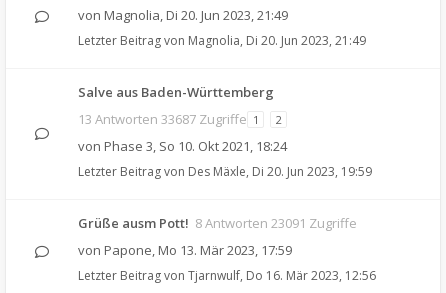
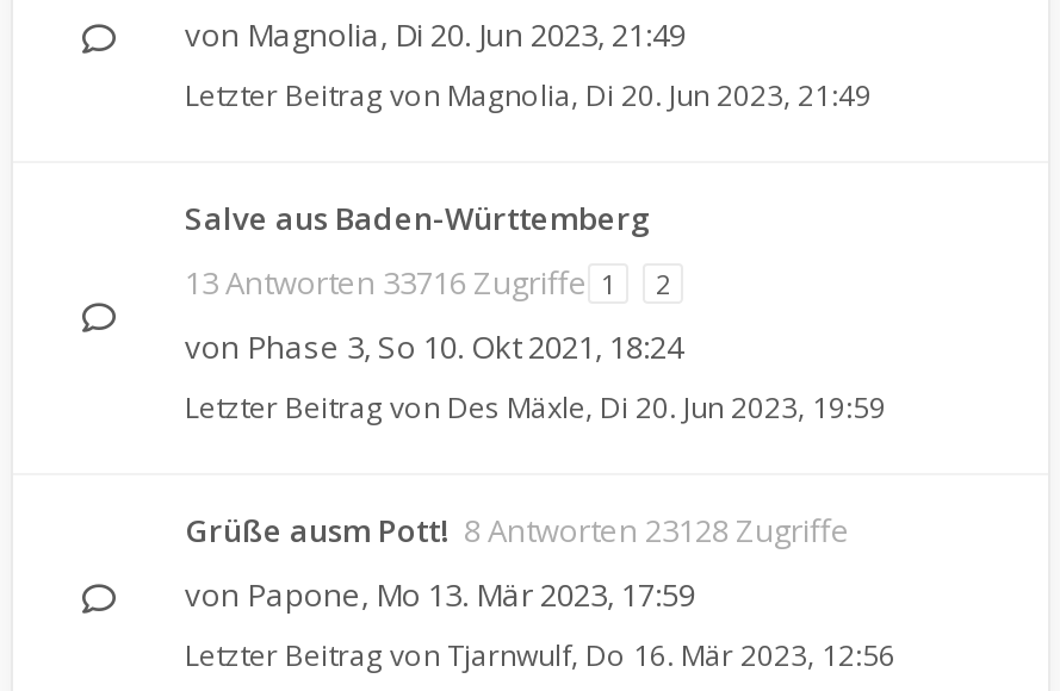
[78,110,258,128] 13 Antworten 33687 Zugriffe 1 -> [185,261,615,304] 13 Antworten 33716 Zugriffe 1
[78,214,357,232] Grüße ausm Pott! 8 Antworten 23091 Zugriffe -> [185,509,850,552] Grüße ausm Pott! 8 Antworten 23128 Zugriffe

